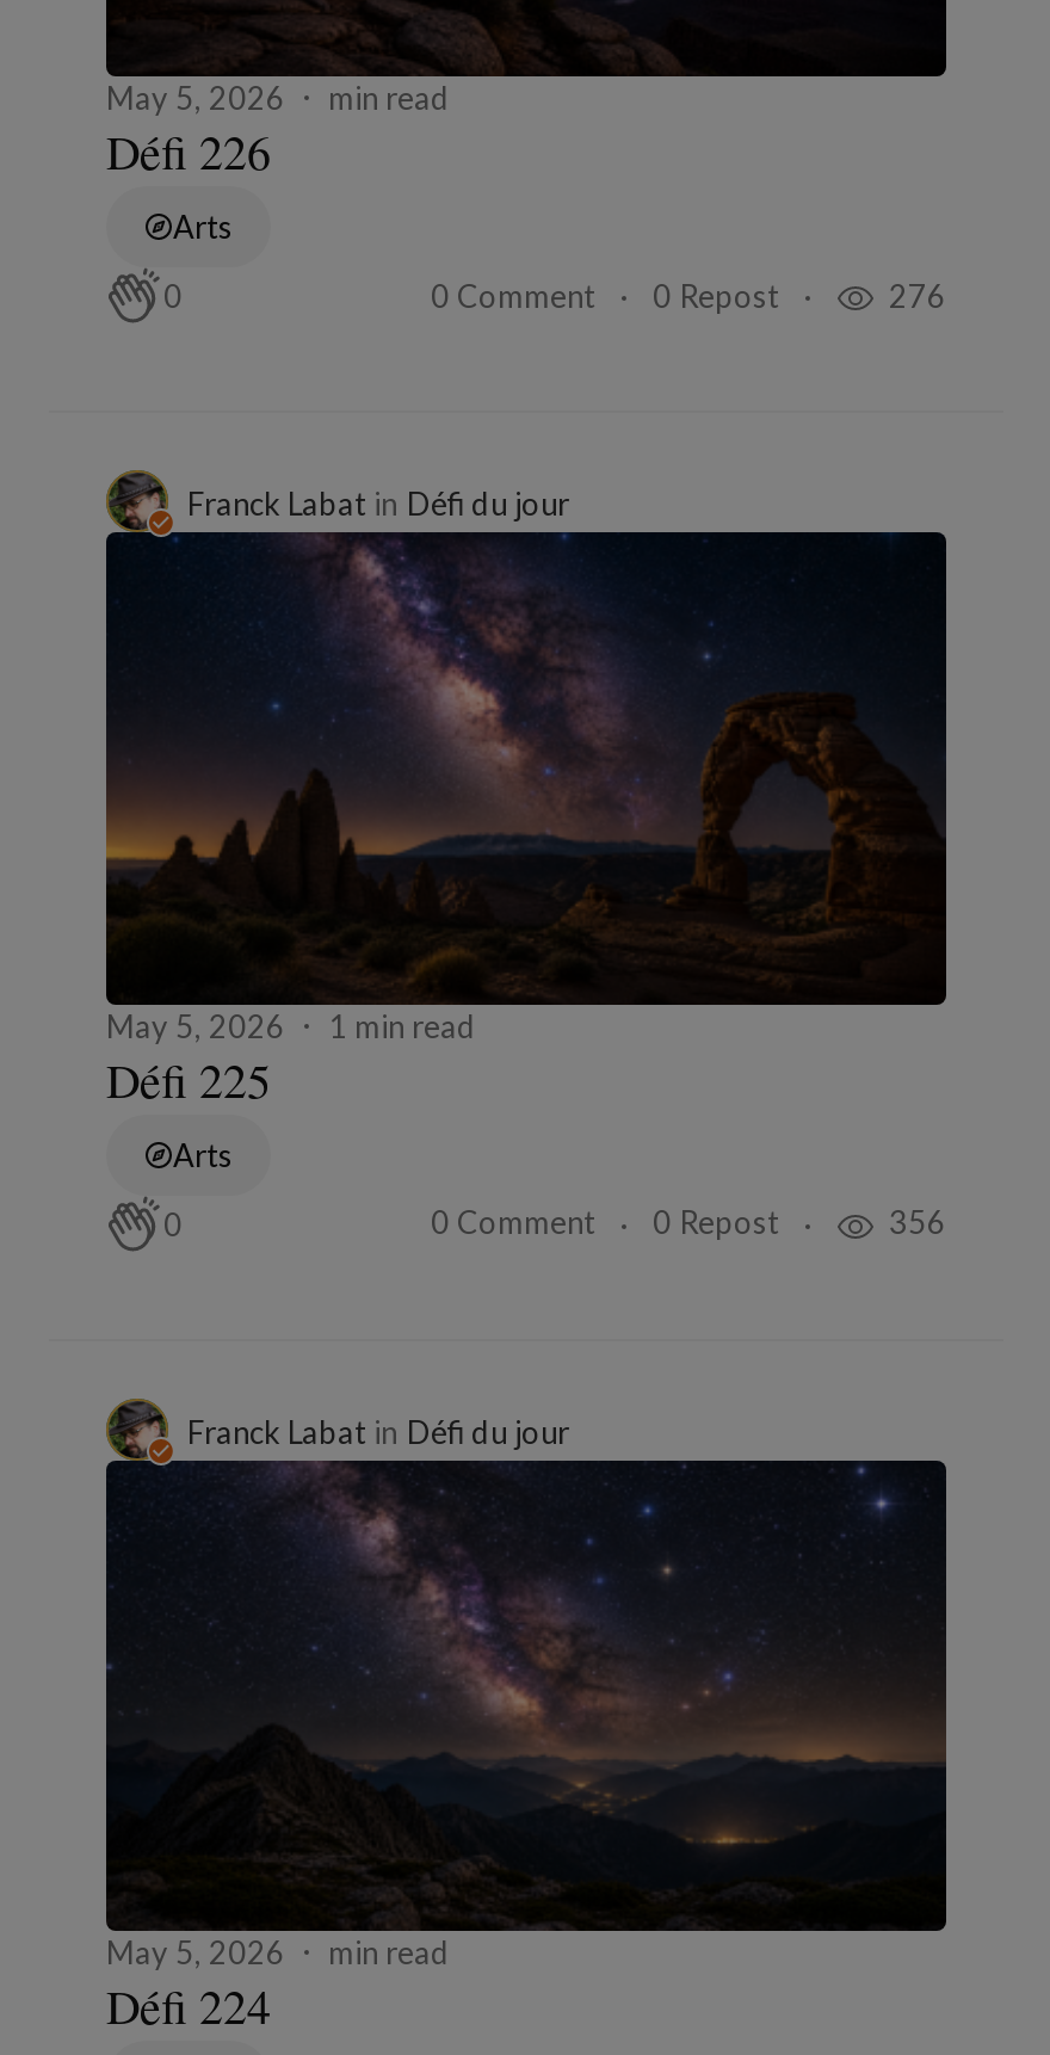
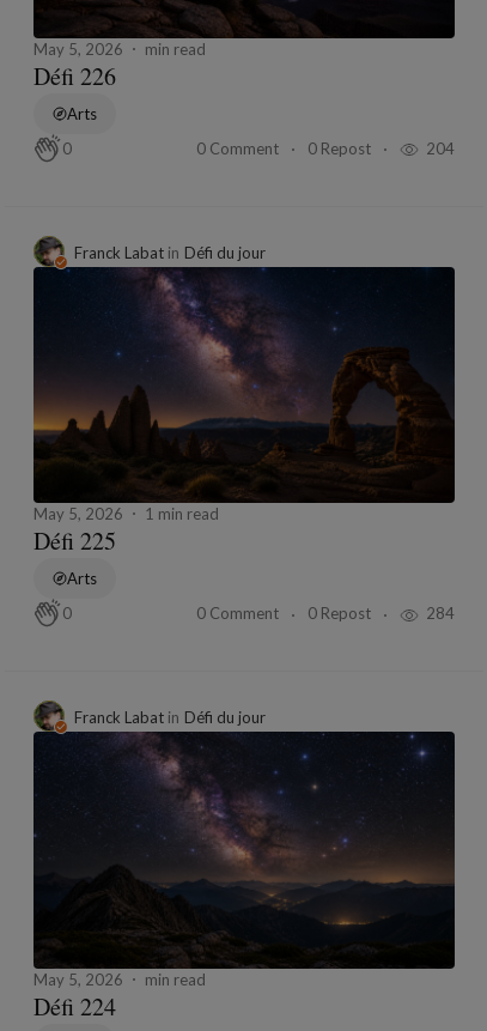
[889,276,946,314] 276 -> [426,138,455,157] 204
[889,1203,946,1241] 356 -> [426,604,455,623] 284

